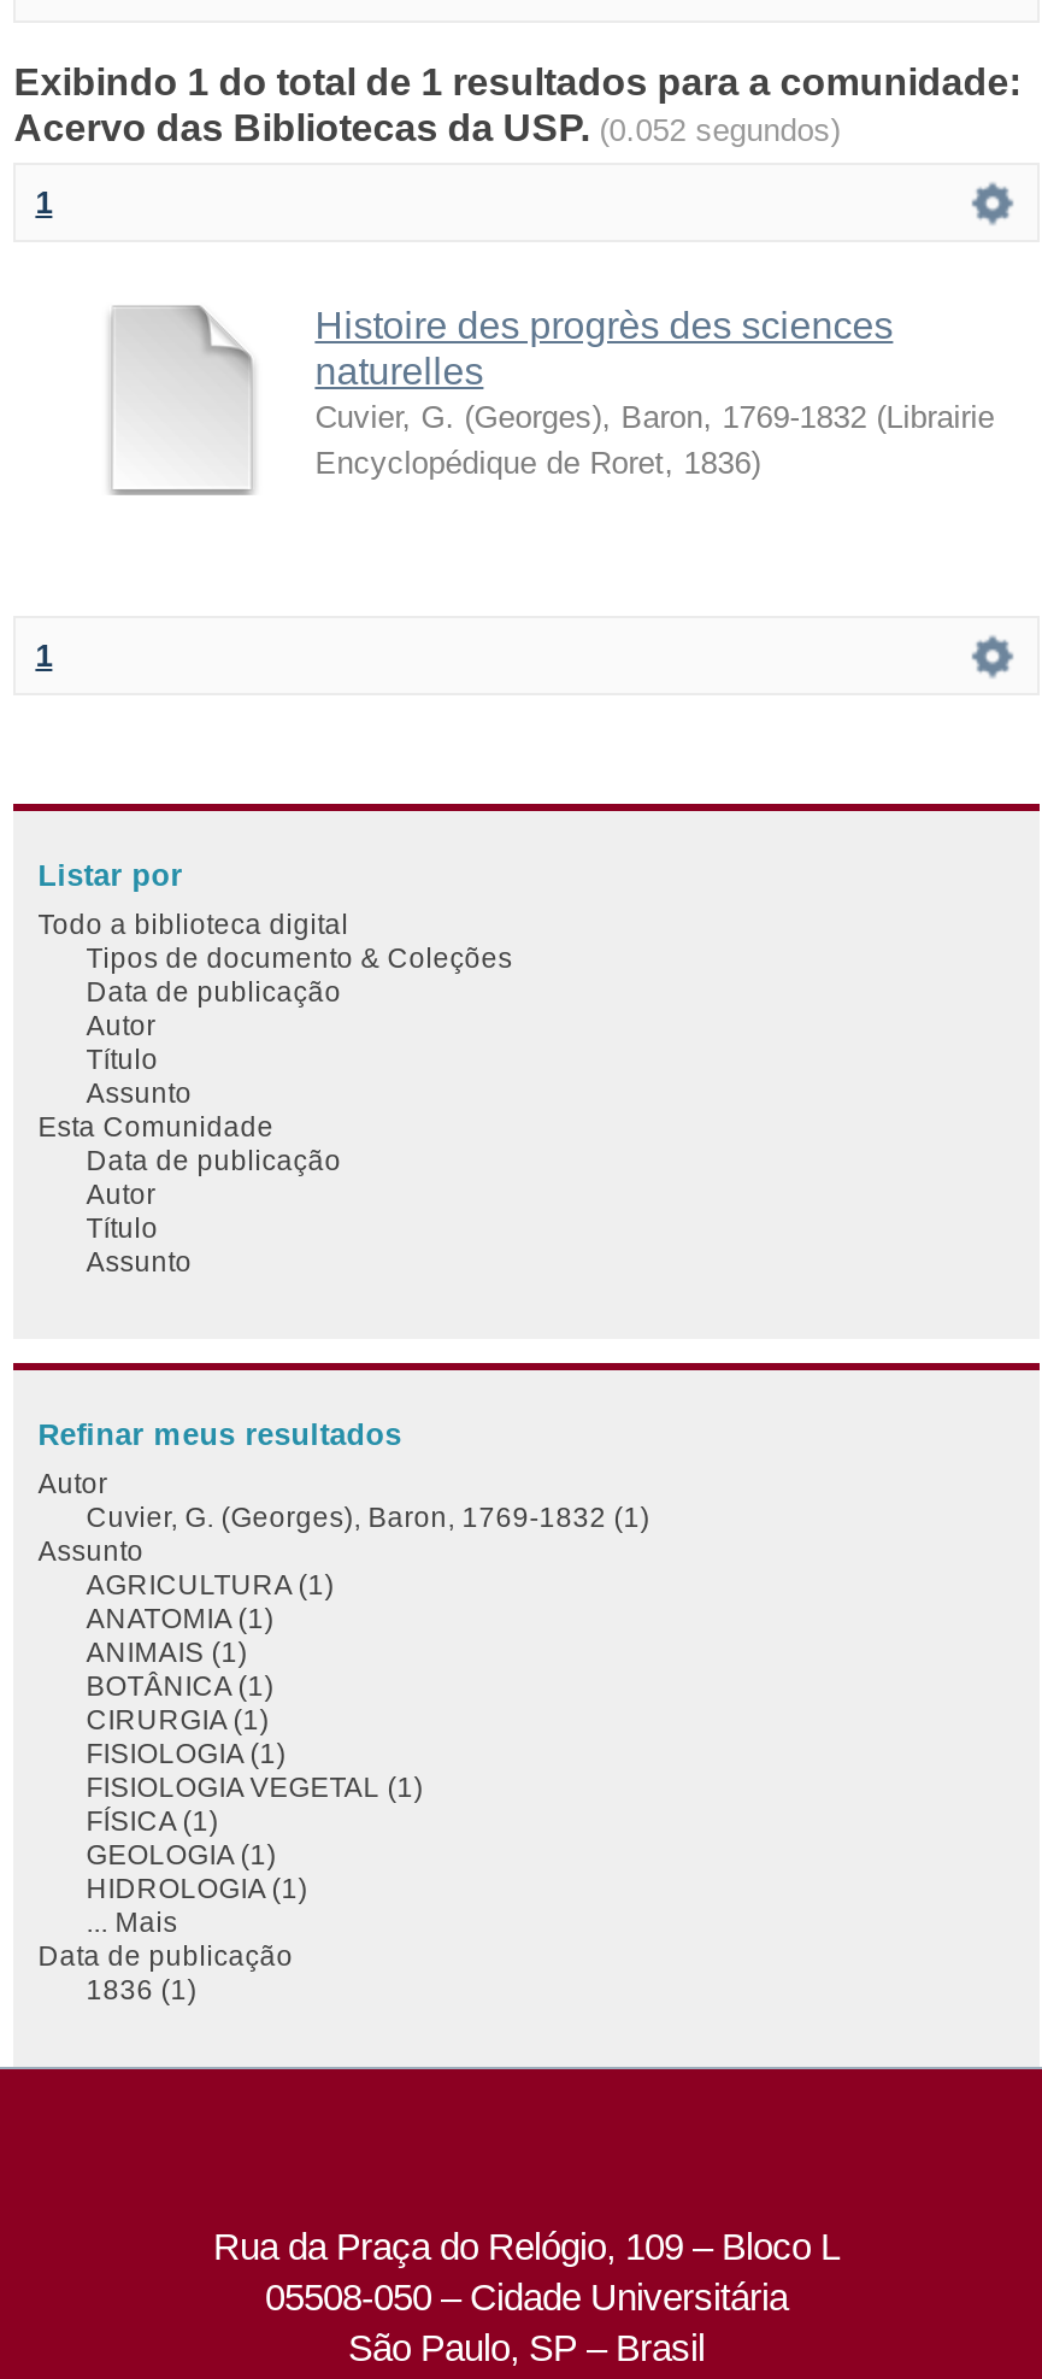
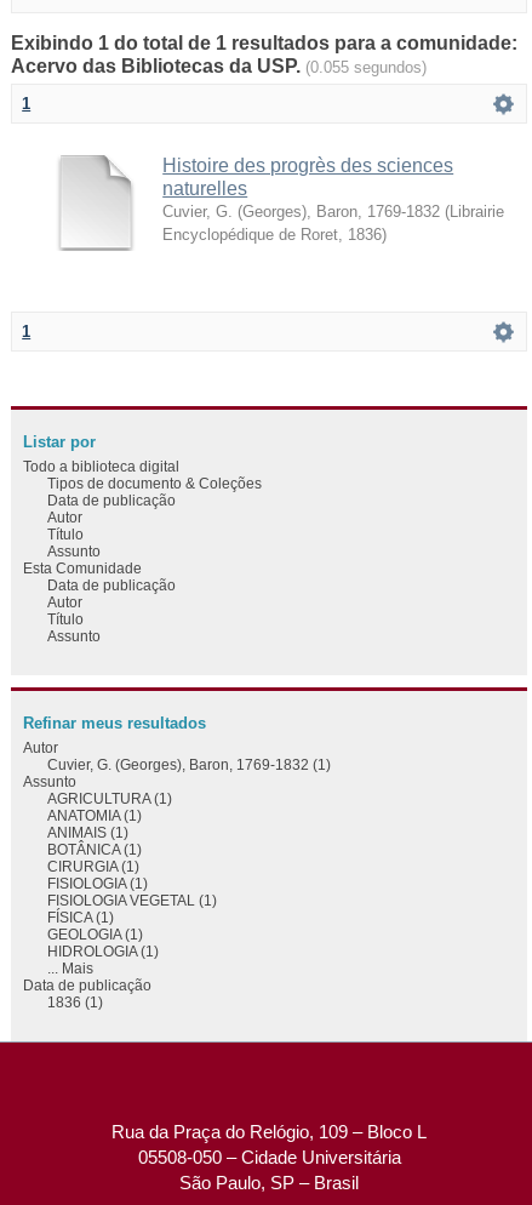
[14,107,840,148] Acervo das Bibliotecas da USP. (0.052 segundos) -> [11,56,427,76] Acervo das Bibliotecas da USP. (0.055 segundos)

